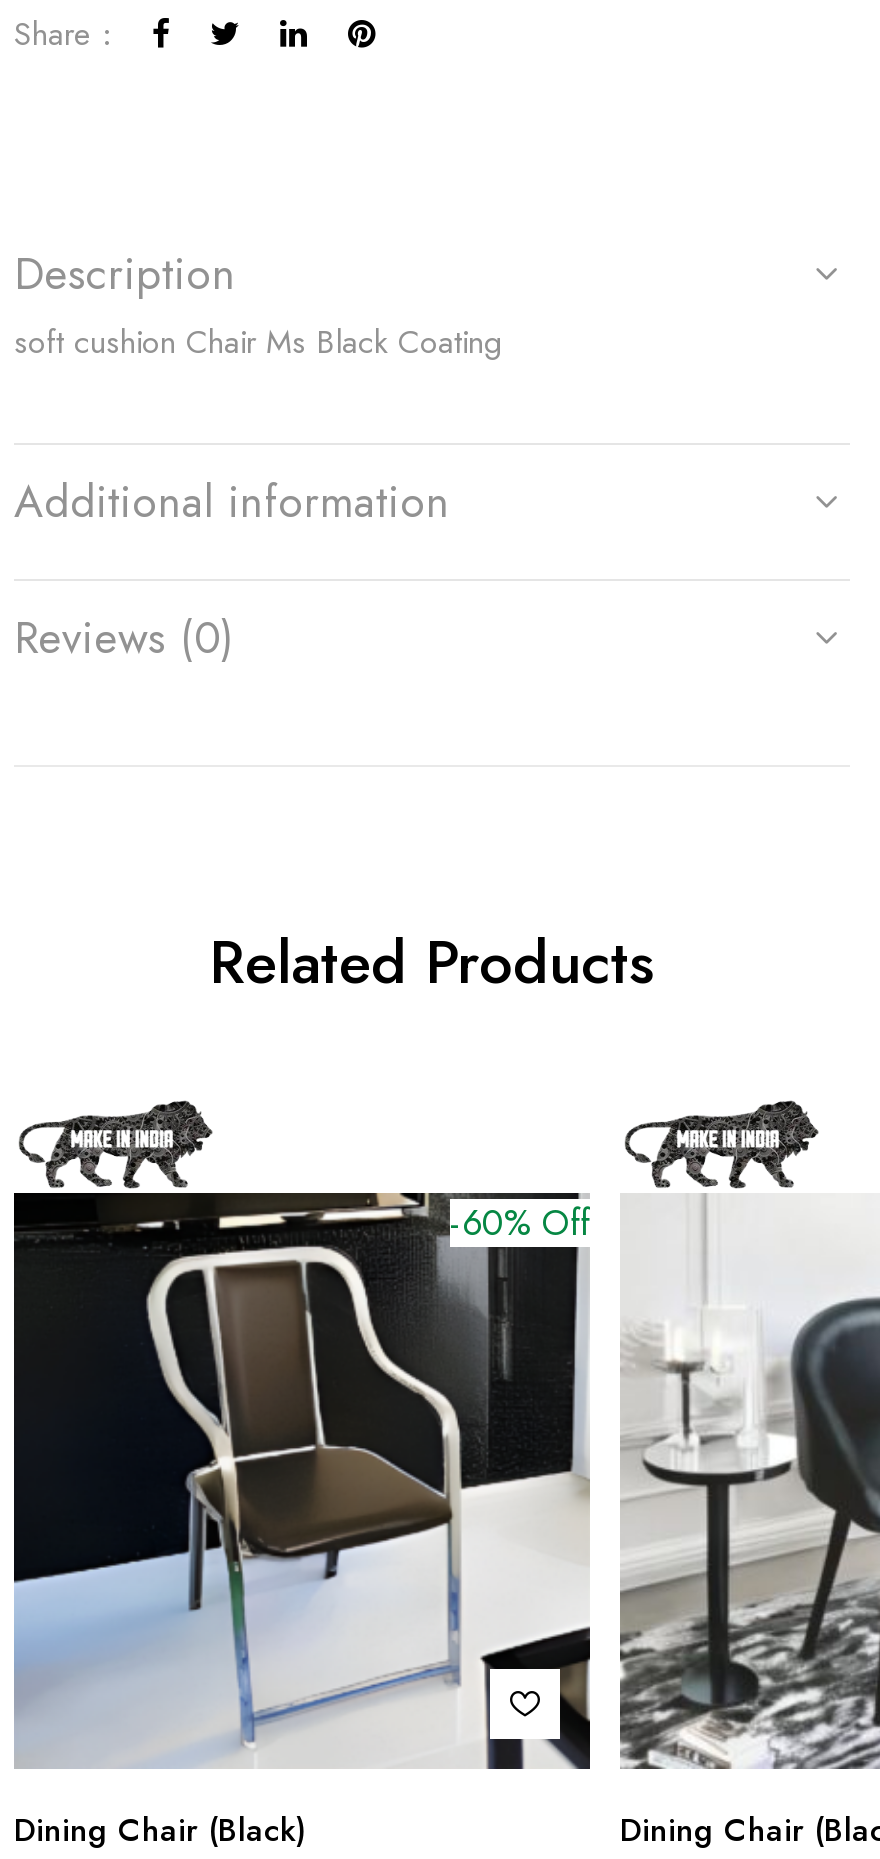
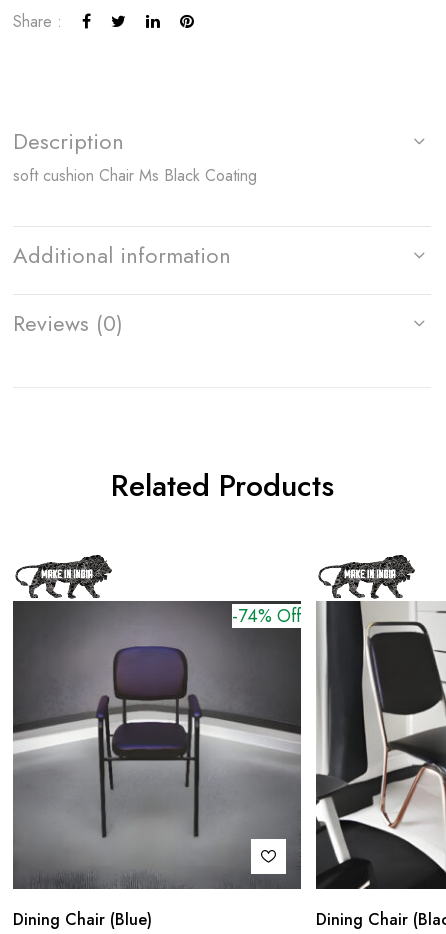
[12,1193,590,1853] [image] | Dining Chair (Black) -> [12,601,302,931] [image] | Dining Chair (Blue)
[450,1193,874,1769] [image] | -60% Off -> [232,600,443,890] [image] | -74% Off

